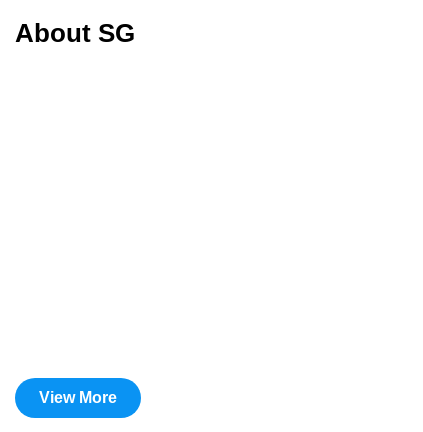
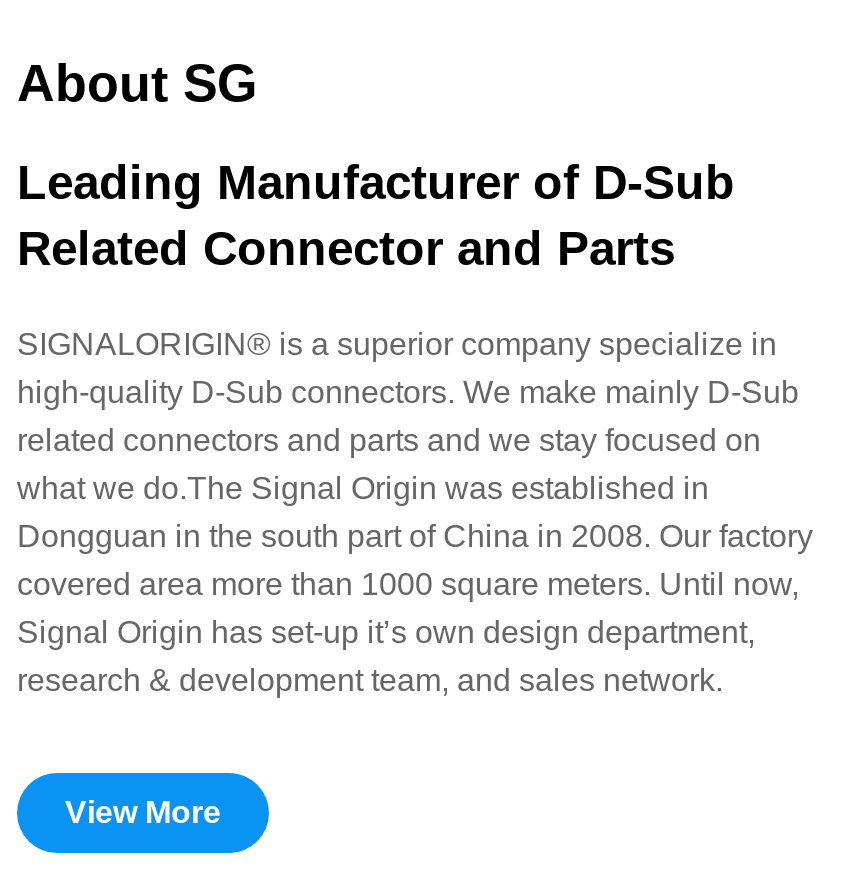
none -> [17,154,813,696] Leading Manufacturer of D-Sub | Related Connector and Parts | SIGNALORIGIN® is a superior company specialize in | high-quality D-Sub connectors. We make mainly D-Sub | related connectors and parts and we stay focused on | what we do.The Signal Origin was established in | Dongguan in the south part of China in 2008. Our factory | covered area more than 1000 square meters. Until now, | Signal Origin has set-up it’s own design department, | research & development team, and sales network.

